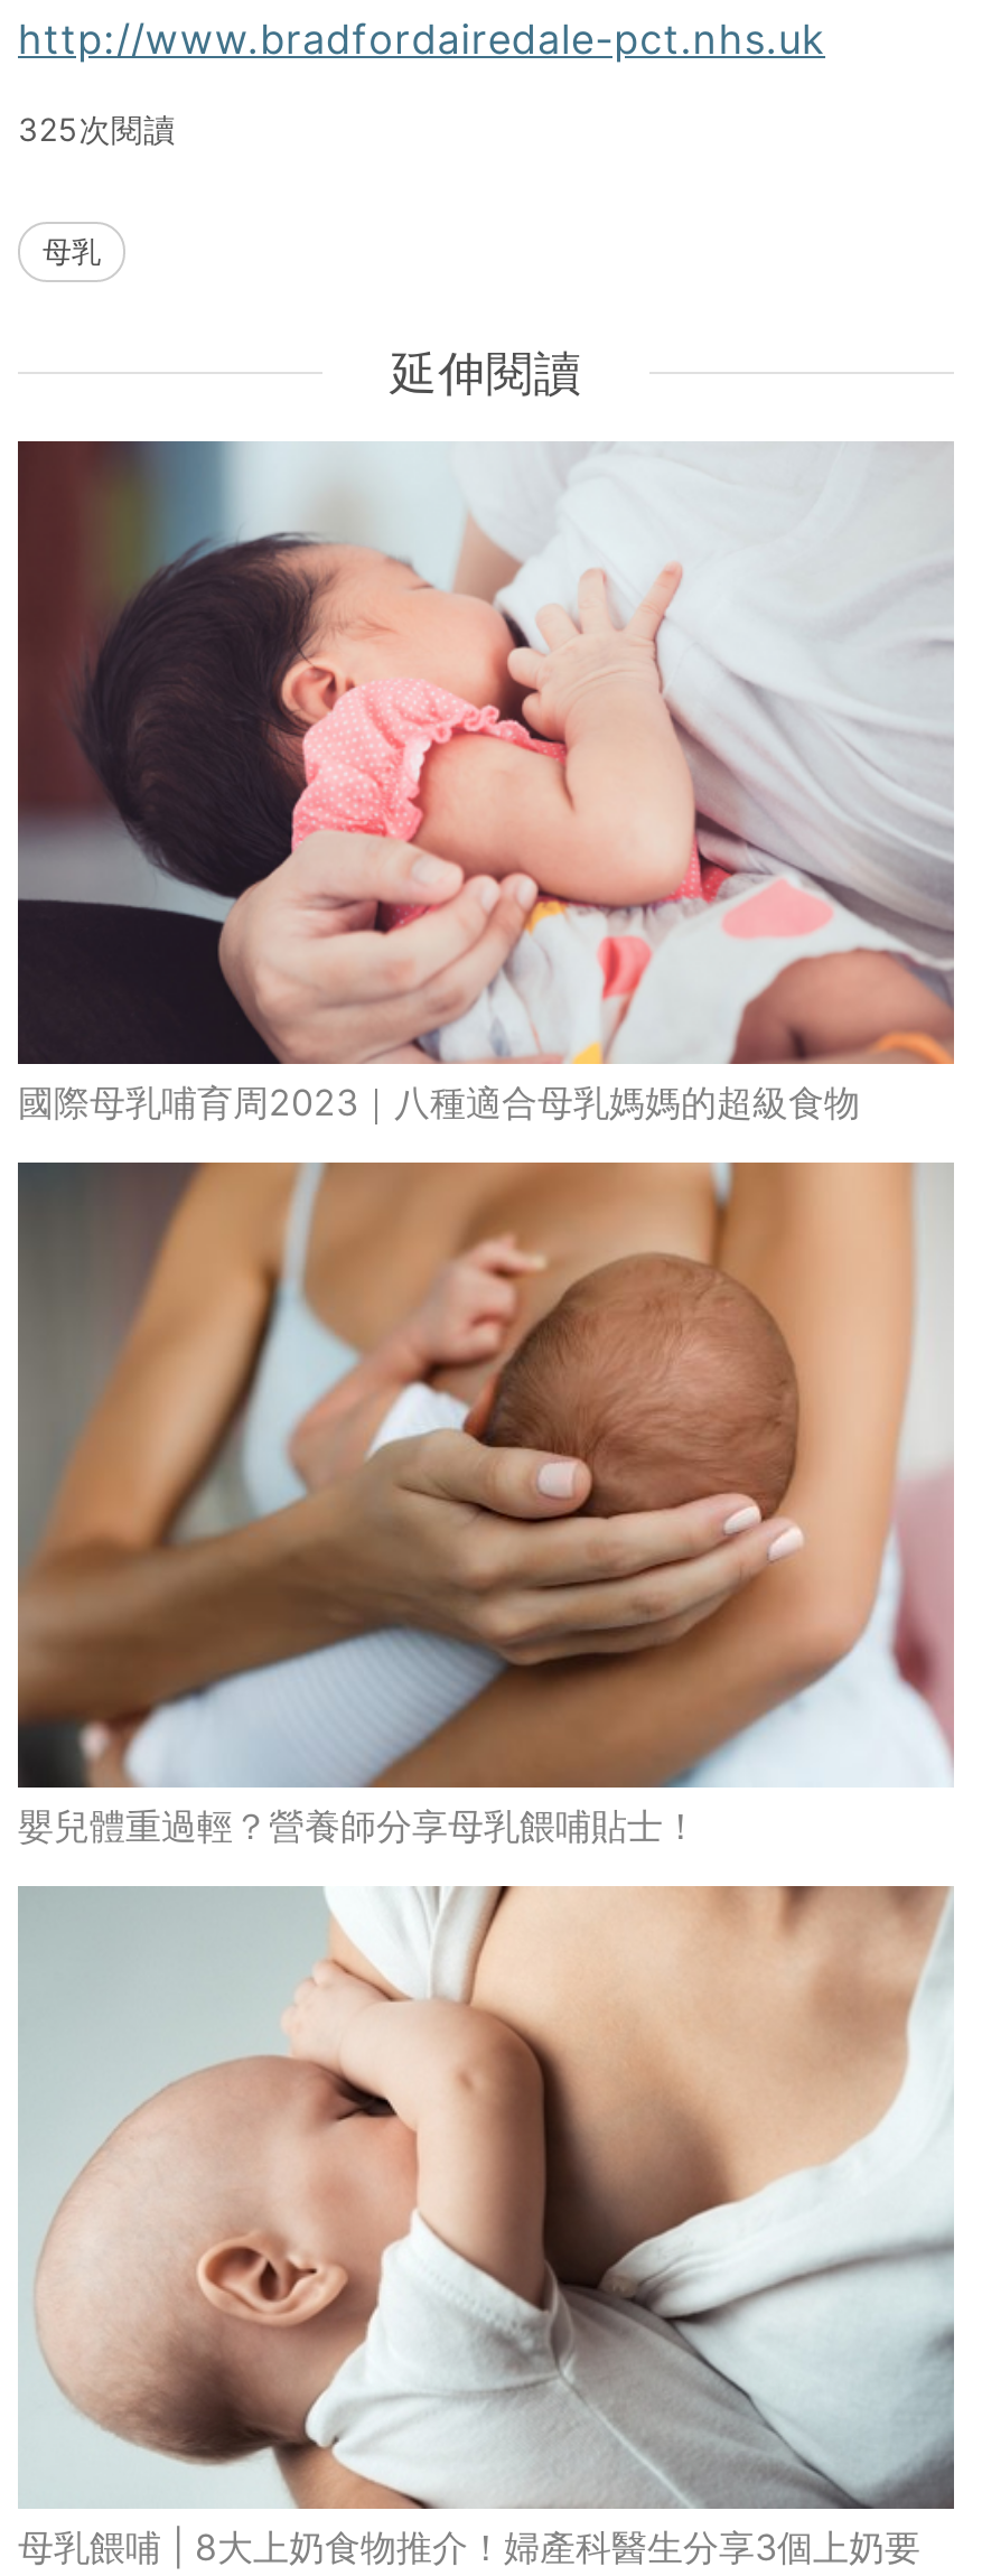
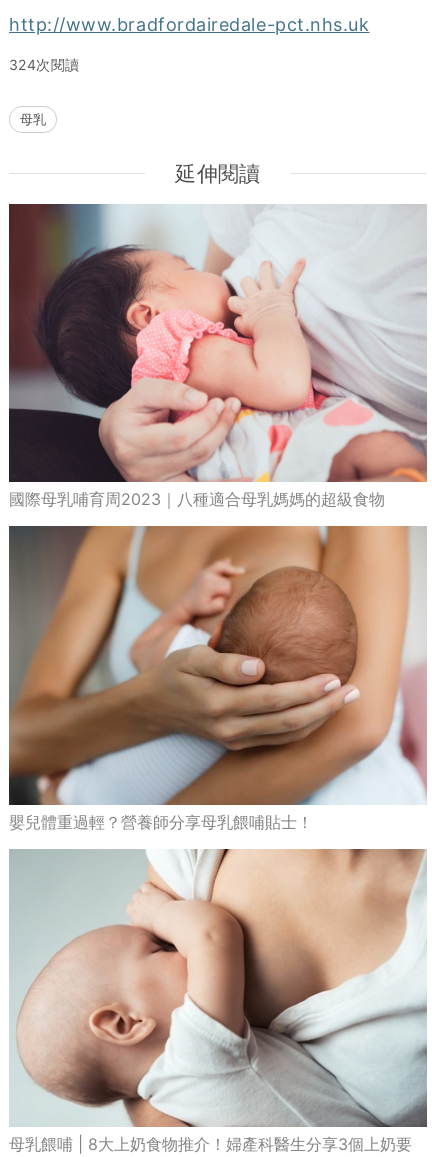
[18,109,176,147] 325次閱讀 -> [9,56,79,73] 324次閱讀

